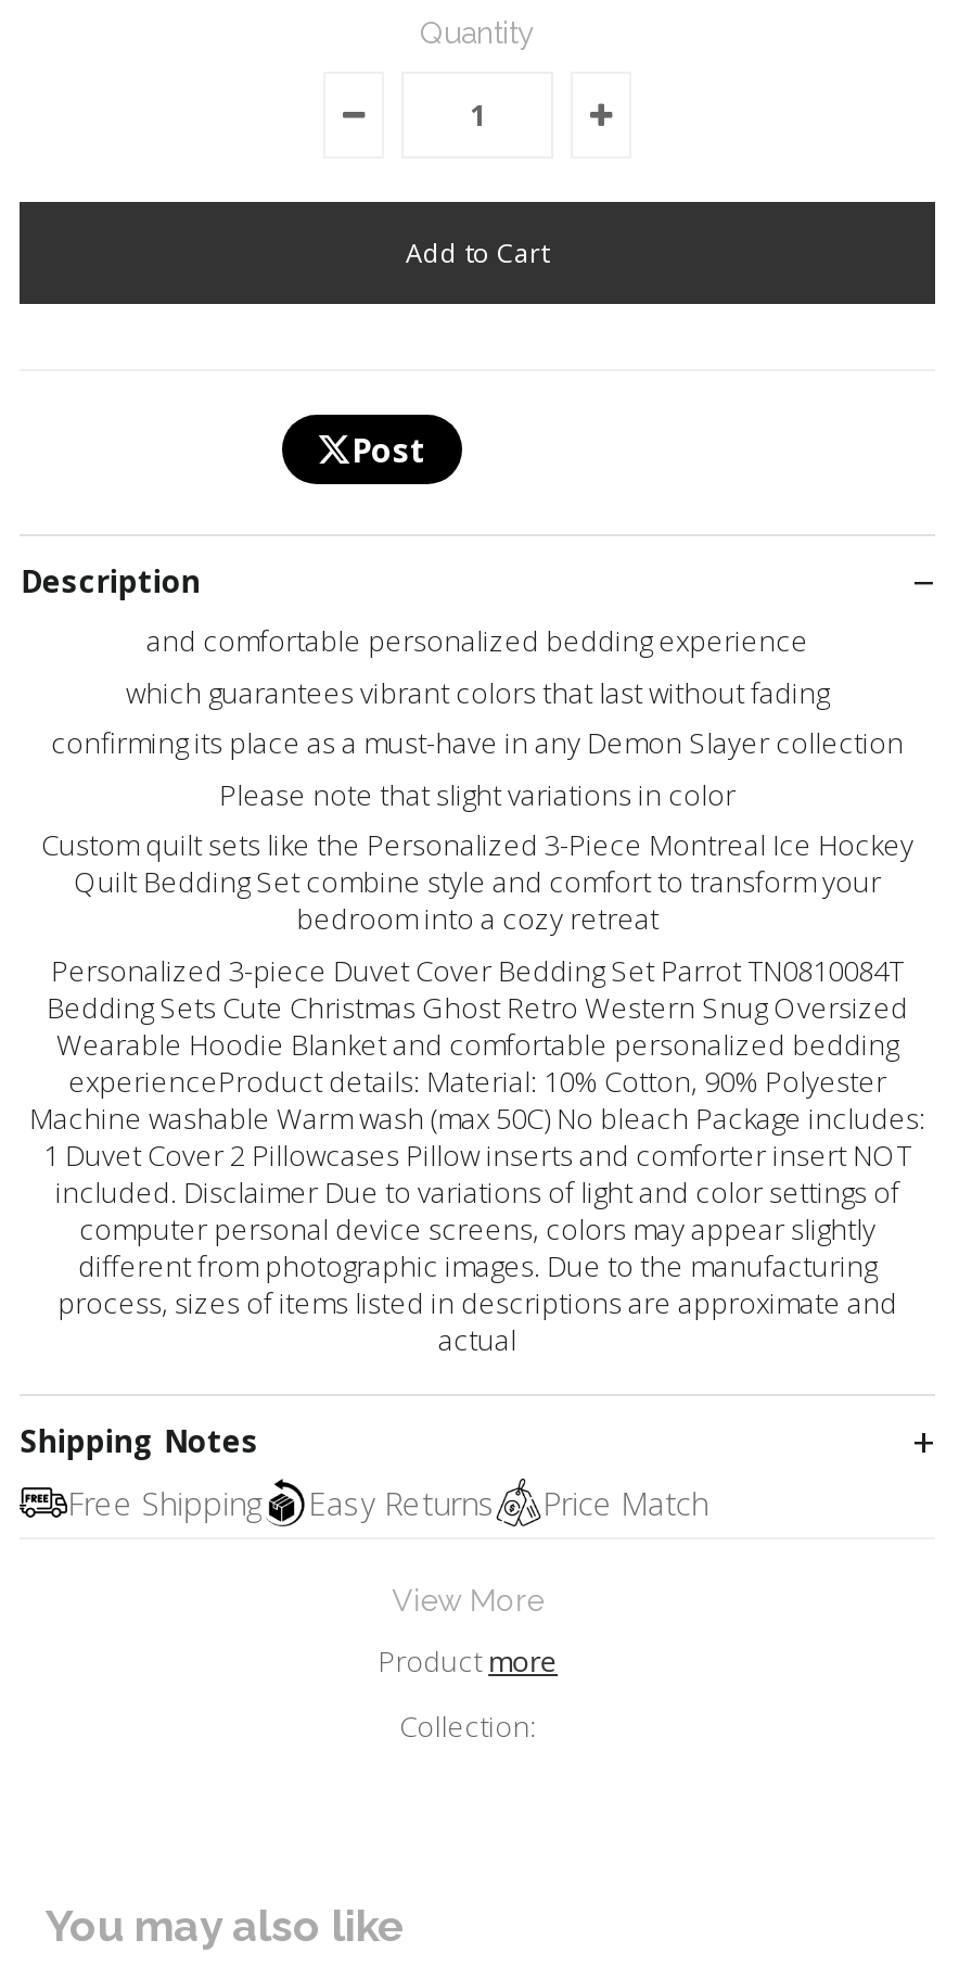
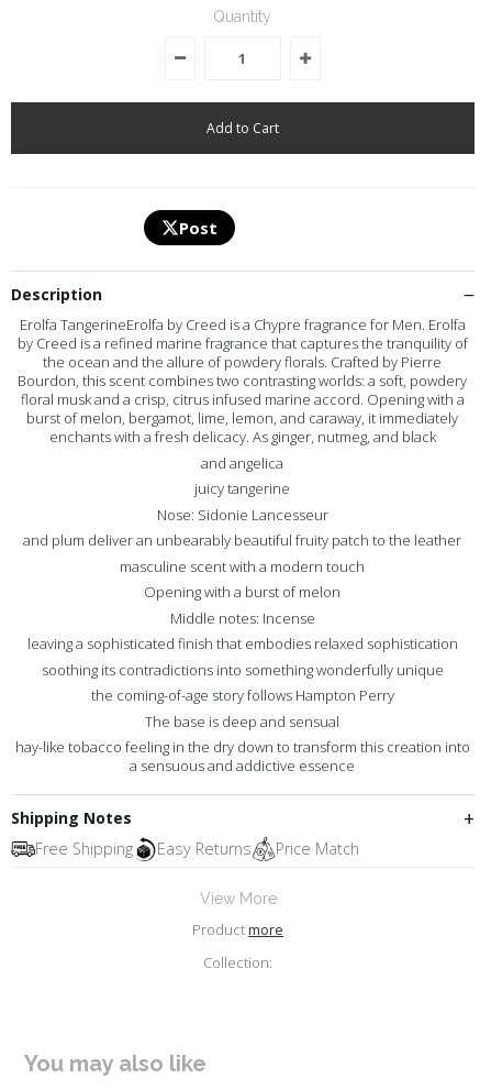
[29,621,925,1358] and comfortable personalized bedding experience | which guarantees vibrant colors that last without fading | confirming its place as a must-have in any Demon Slayer collection | Please note that slight variations in color | Custom quilt sets like the Personalized 3-Piece Montreal Ice Hockey | Quilt Bedding Set combine style and comfort to transform your | bedroom into a cozy retreat | Personalized 3-piece Duvet Cover Bedding Set Parrot TN0810084T | Bedding Sets Cute Christmas Ghost Retro Western Snug Oversized | Wearable Hoodie Blanket and comfortable personalized bedding | experienceProduct details: Material: 10% Cotton, 90% Polyester | Machine washable Warm wash (max 50C) No bleach Package includes: | 1 Duvet Cover 2 Pillowcases Pillow inserts and comforter insert NOT | included. Disclaimer Due to variations of light and color settings of | computer personal device screens, colors may appear slightly | different from photographic images. Due to the manufacturing | process, sizes of items listed in descriptions are approximate and | actual -> [15,315,470,775] Erolfa TangerineErolfa by Creed is a Chypre fragrance for Men. Erolfa | by Creed is a refined marine fragrance that captures the tranquility of | the ocean and the allure of powdery florals. Crafted by Pierre | Bourdon, this scent combines two contrasting worlds: a soft, powdery | floral musk and a crisp, citrus infused marine accord. Opening with a | burst of melon, bergamot, lime, lemon, and caraway, it immediately | enchants with a fresh delicacy. As ginger, nutmeg, and black | and angelica | juicy tangerine | Nose: Sidonie Lancesseur | and plum deliver an unbearably beautiful fruity patch to the leather | masculine scent with a modern touch | Opening with a burst of melon | Middle notes: Incense | leaving a sophisticated finish that embodies relaxed sophistication | soothing its contradictions into something wonderfully unique | the coming-of-age story follows Hampton Perry | The base is deep and sensual | hay-like tobacco feeling in the dry down to transform this creation into | a sensuous and addictive essence

